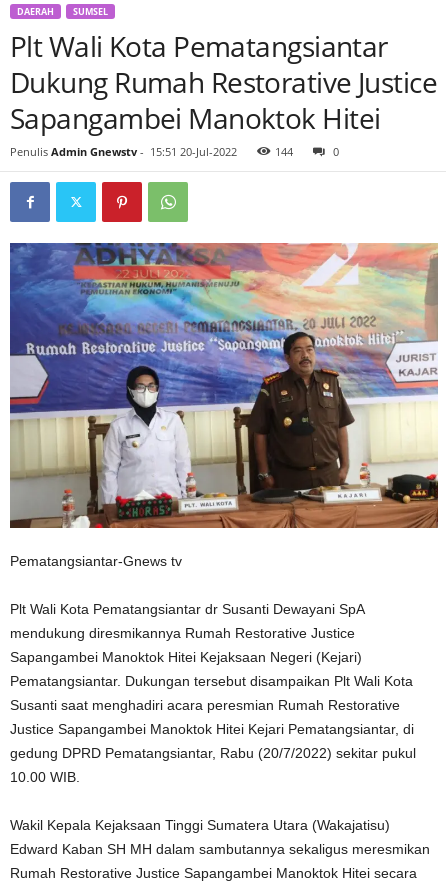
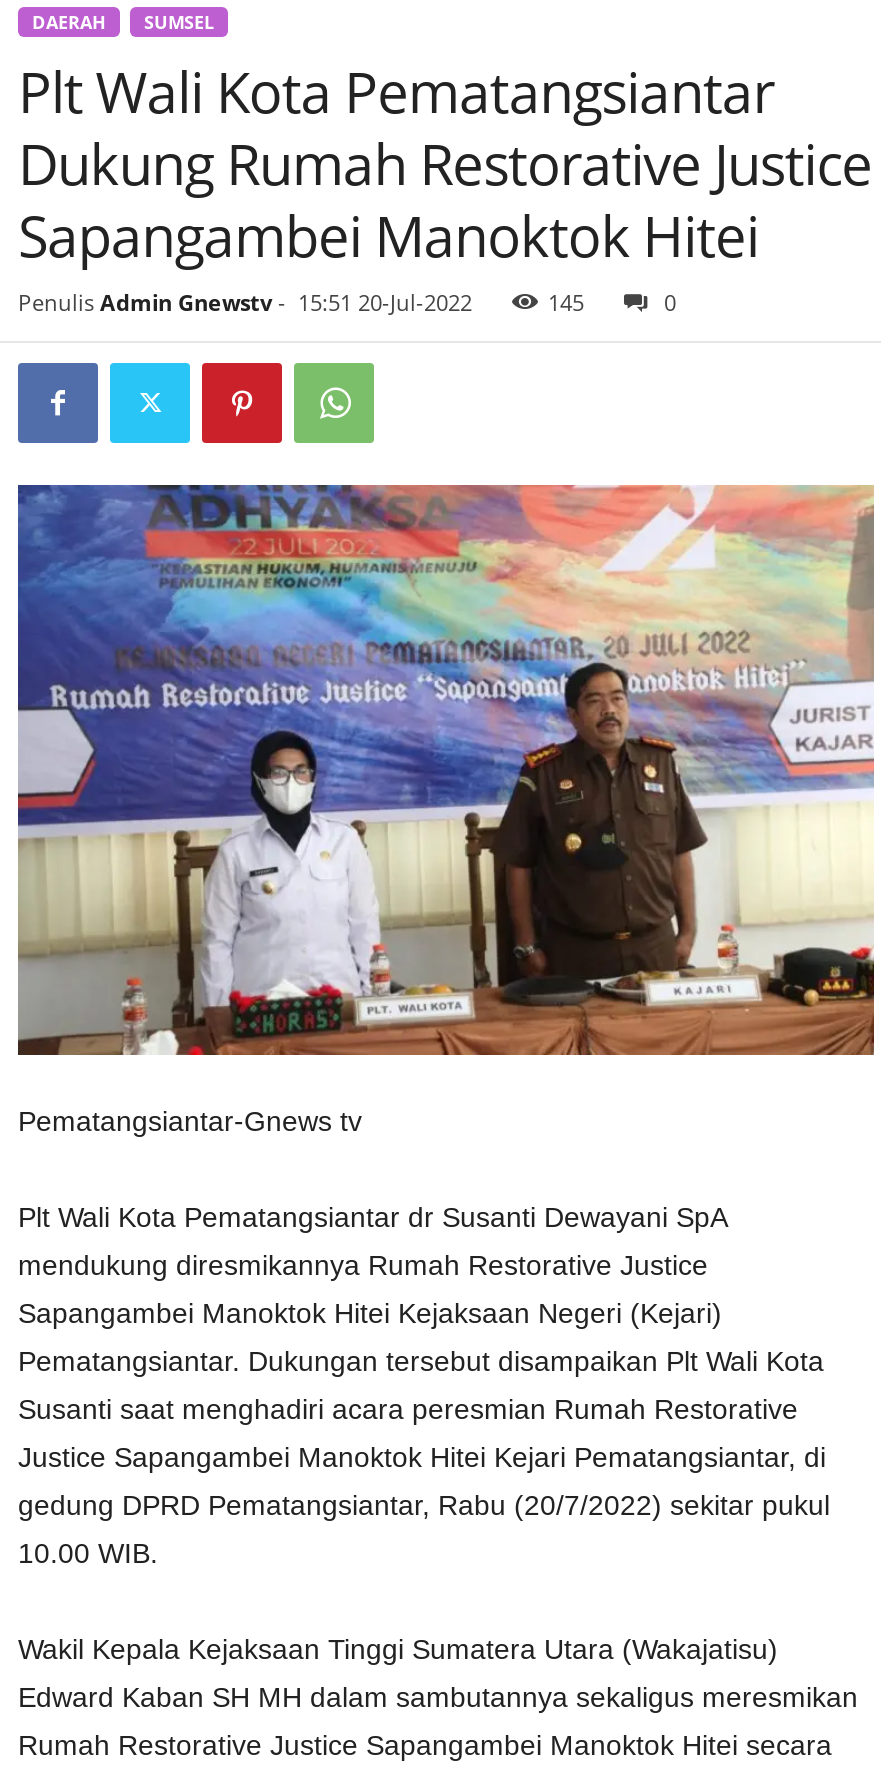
[275,144,293,159] 144 -> [548,287,584,317] 145

